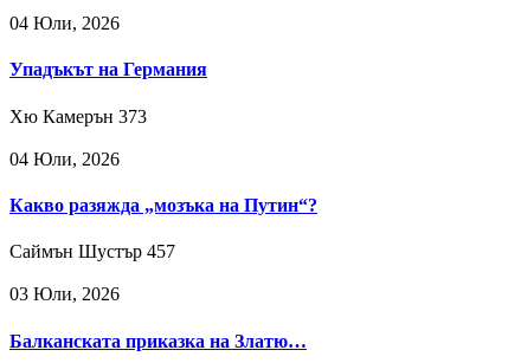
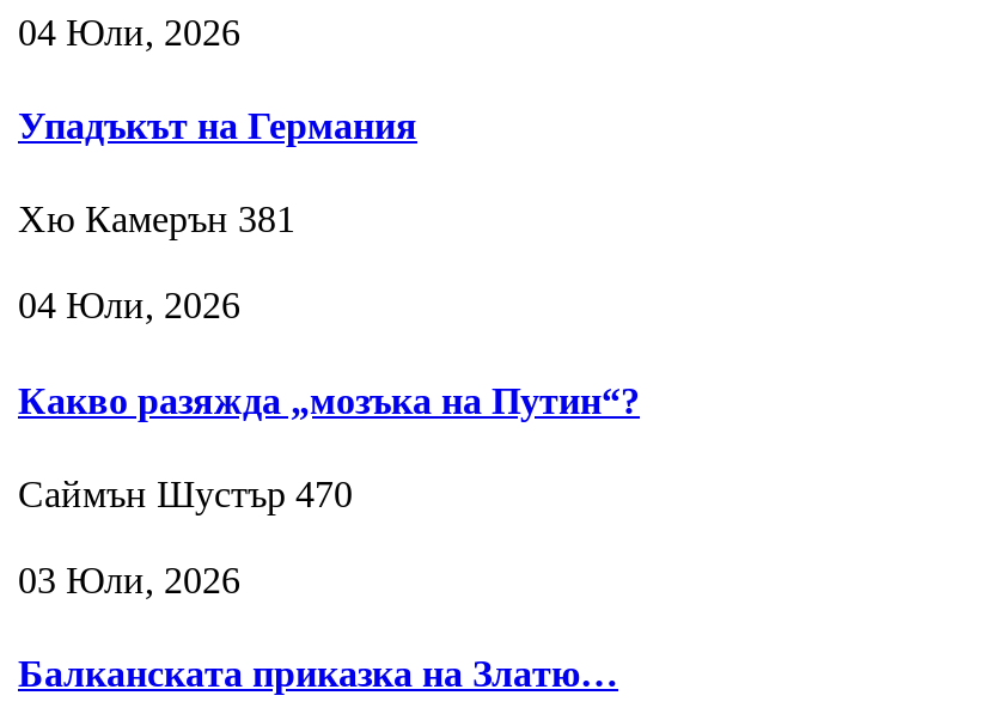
[9,106,147,126] Хю Камерън 373 -> [18,199,295,240] Хю Камерън 381
[9,241,175,262] Саймън Шустър 457 -> [18,473,353,514] Саймън Шустър 470

